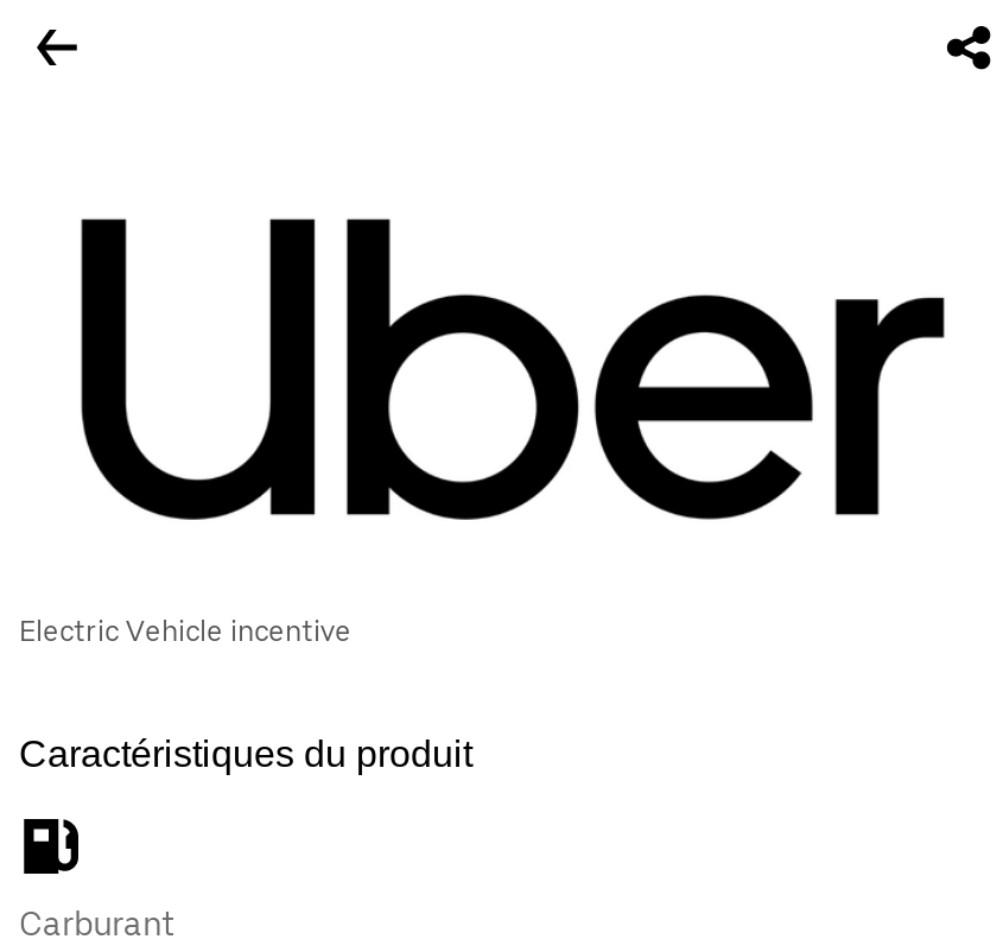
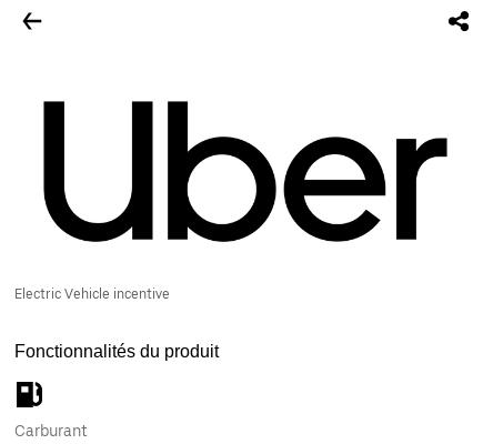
[19,734,472,774] Caractéristiques du produit -> [14,342,219,361] Fonctionnalités du produit

